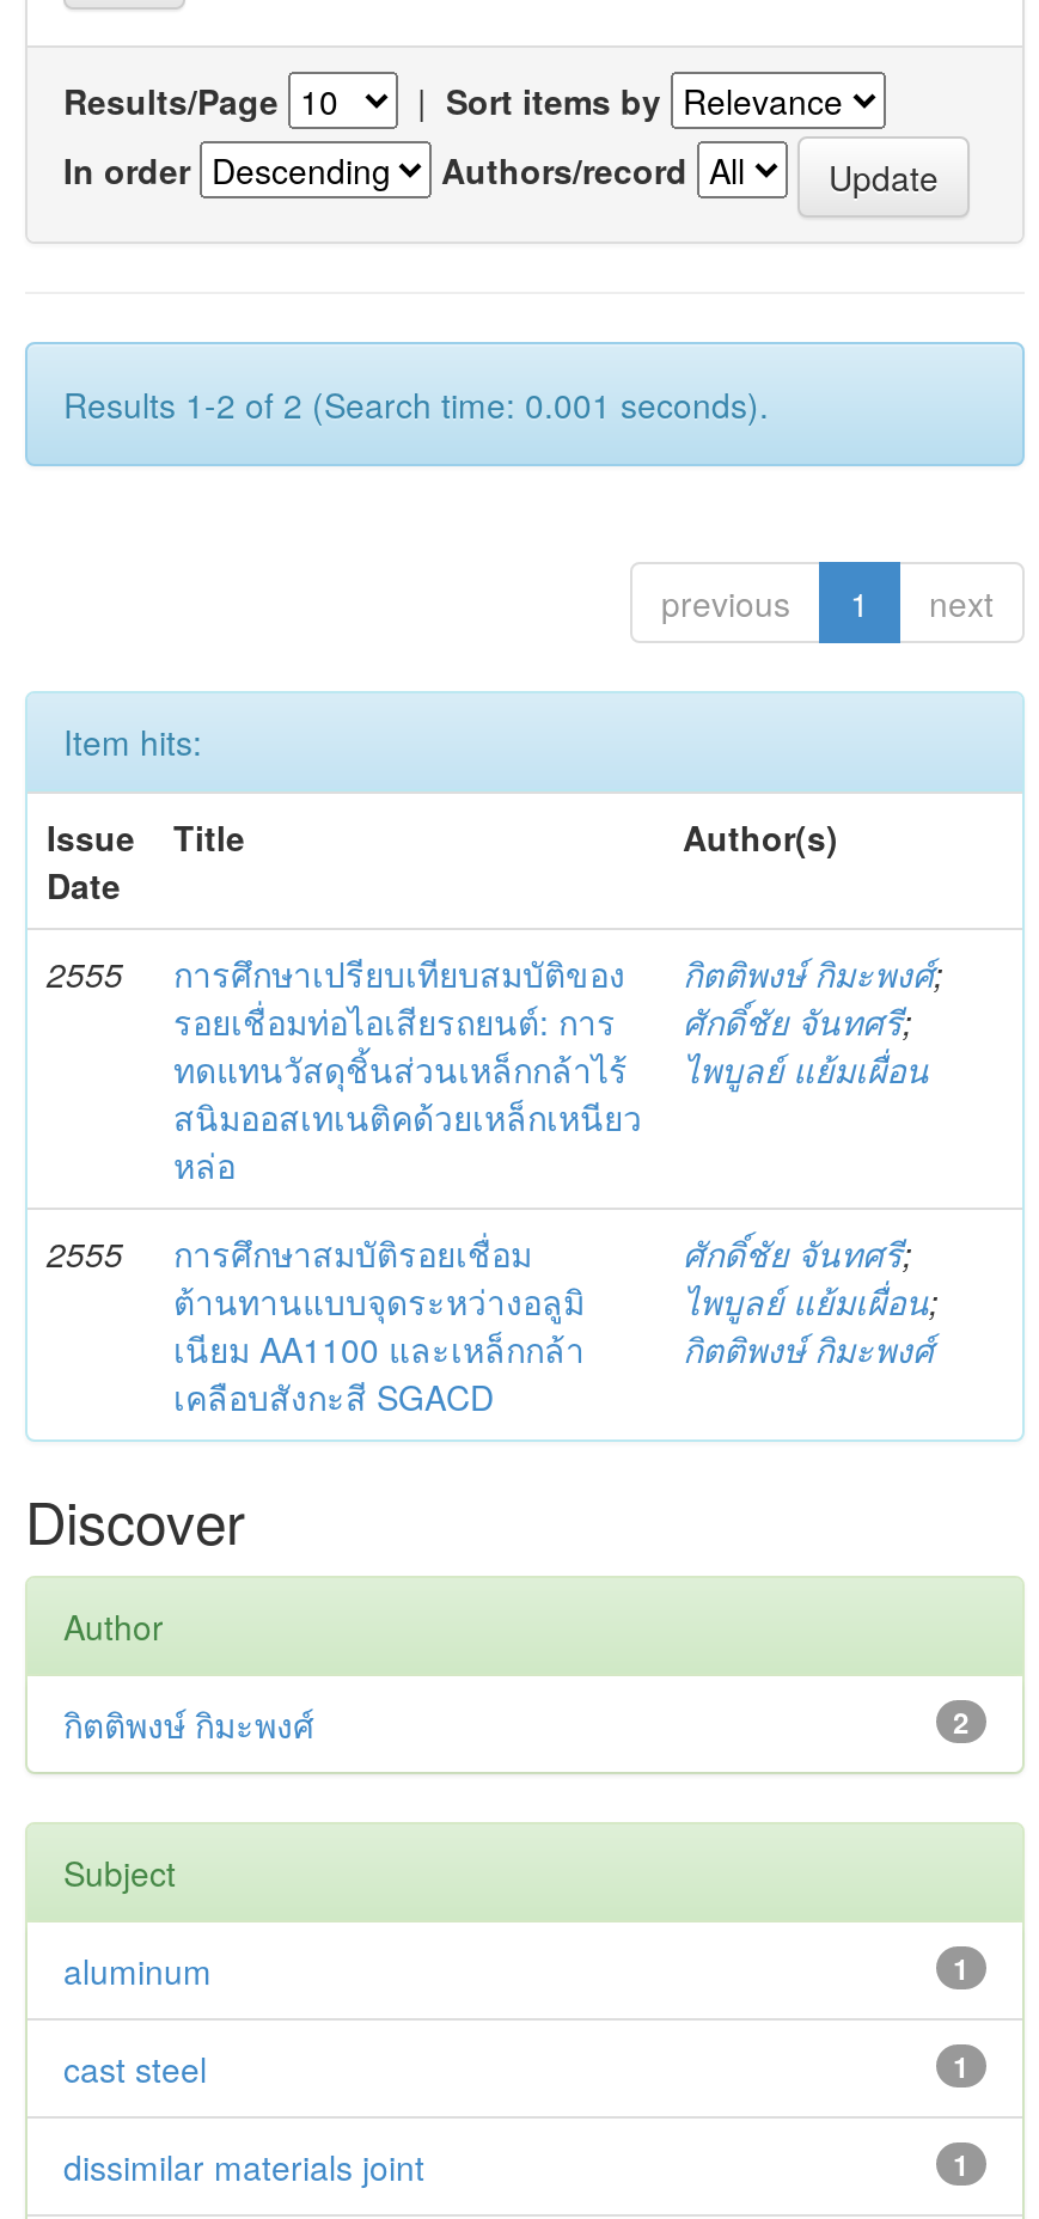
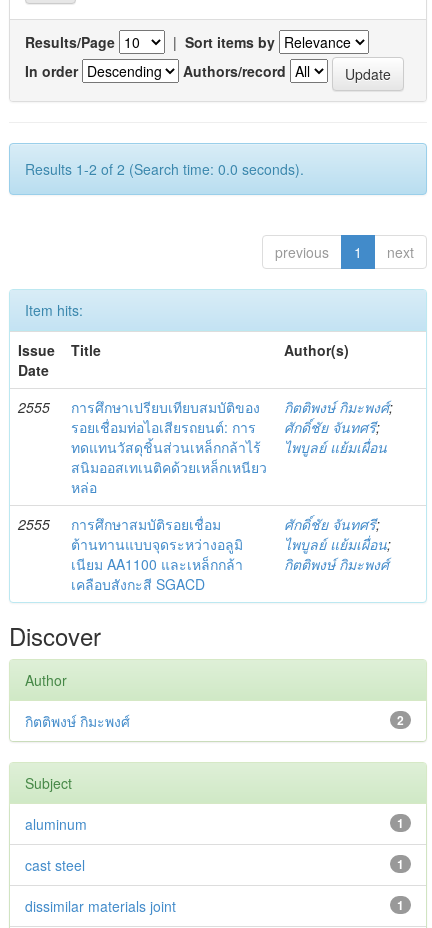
[63,380,769,428] Results 1-2 of 2 (Search time: 0.001 seconds). -> [25,159,304,179] Results 1-2 of 2 (Search time: 0.0 seconds).

